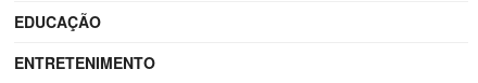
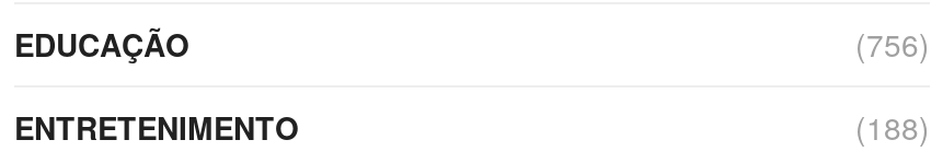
none -> [855,21,930,65] (756)
none -> [855,105,930,148] (188)

